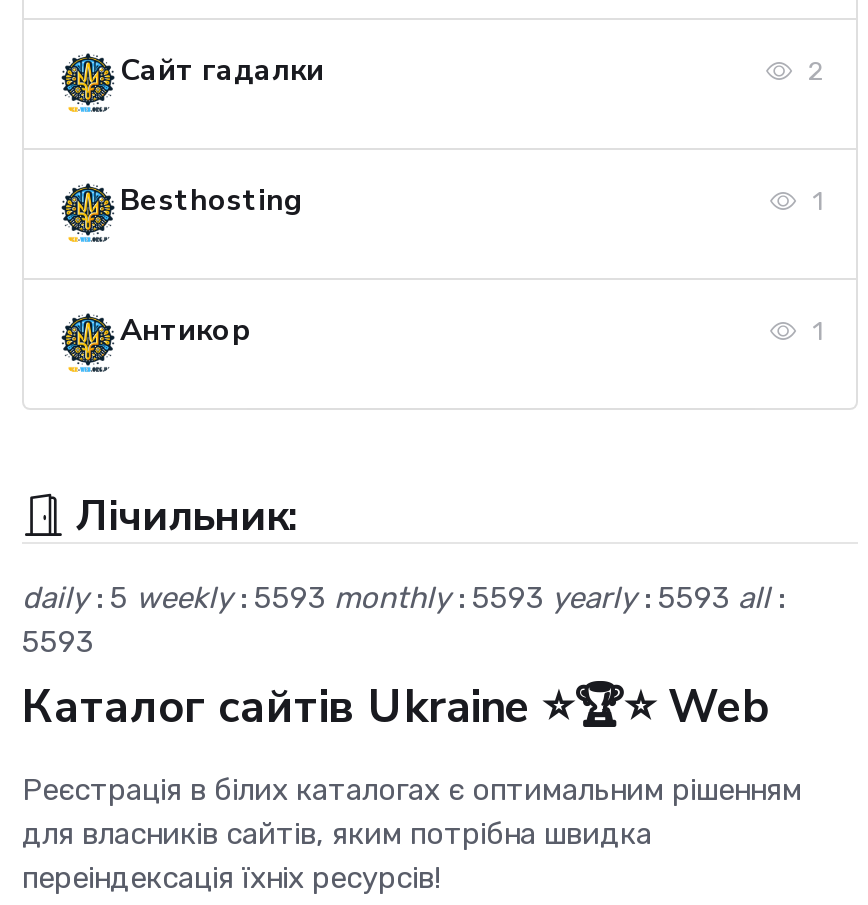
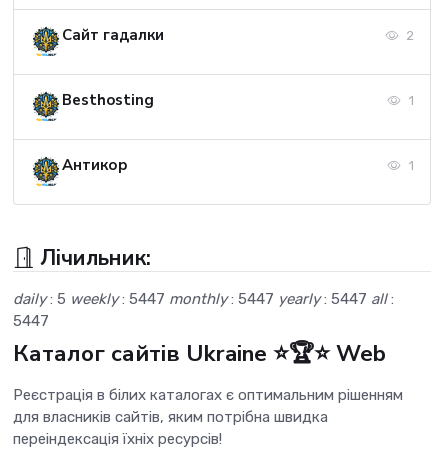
[22,580,784,616] daily: 5 weekly: 5593 monthly: 5593 yearly: 5593 all: -> [13,290,394,308] daily: 5 weekly: 5447 monthly: 5447 yearly: 5447 all:
[22,624,94,660] 5593 -> [13,312,49,330] 5447

